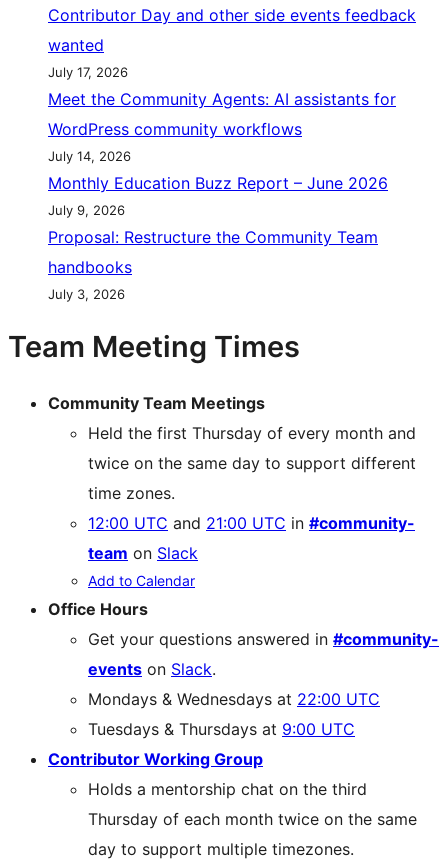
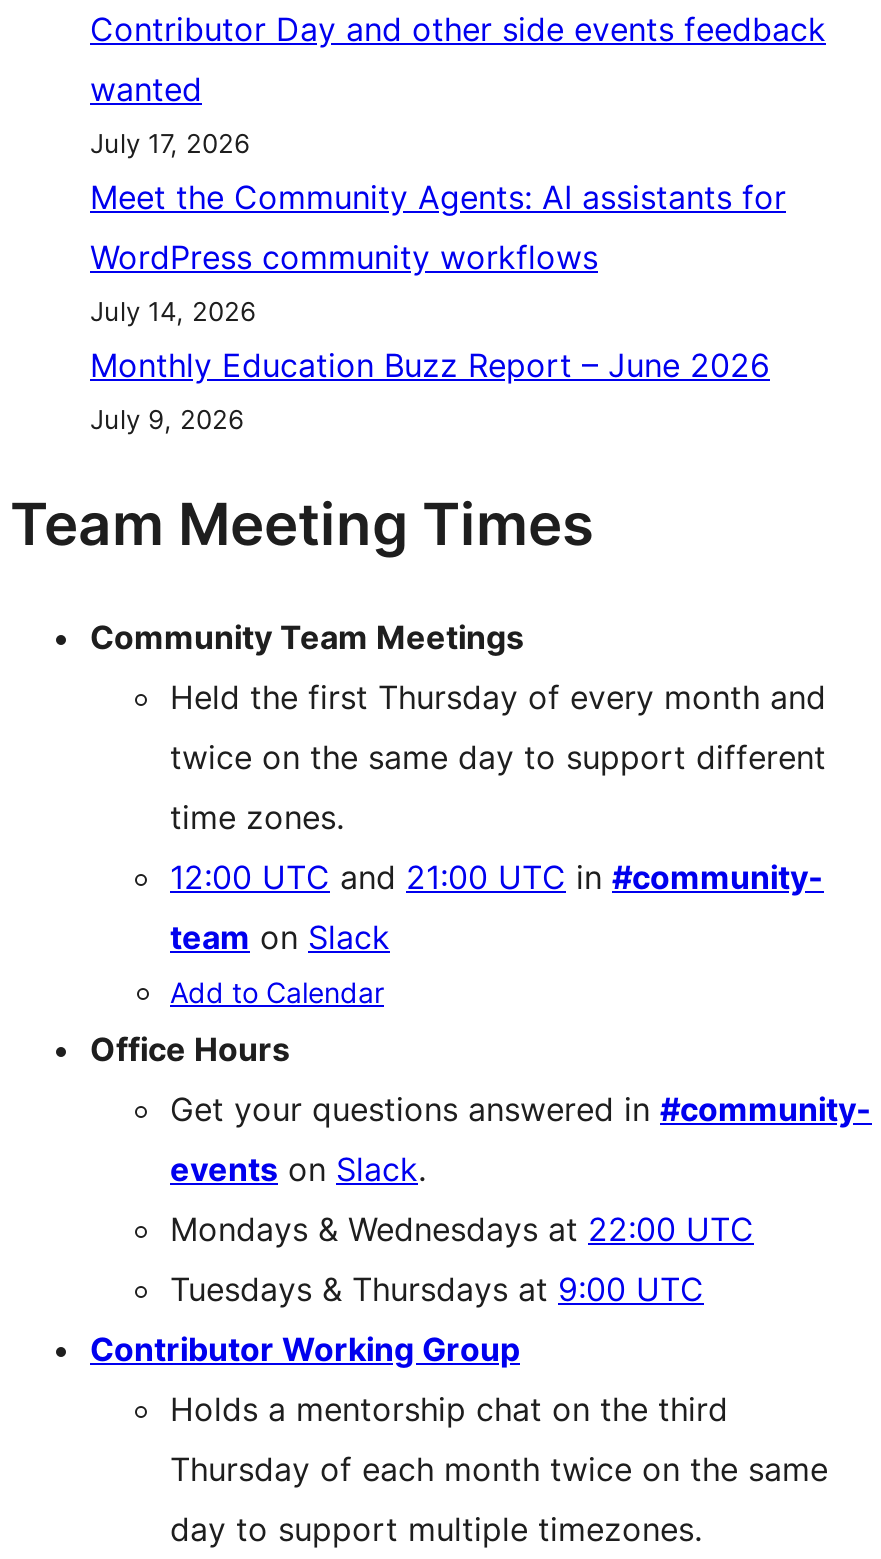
[48,227,378,302] Proposal: Restructure the Community Team | handbooks | July 3, 2026 -> none

